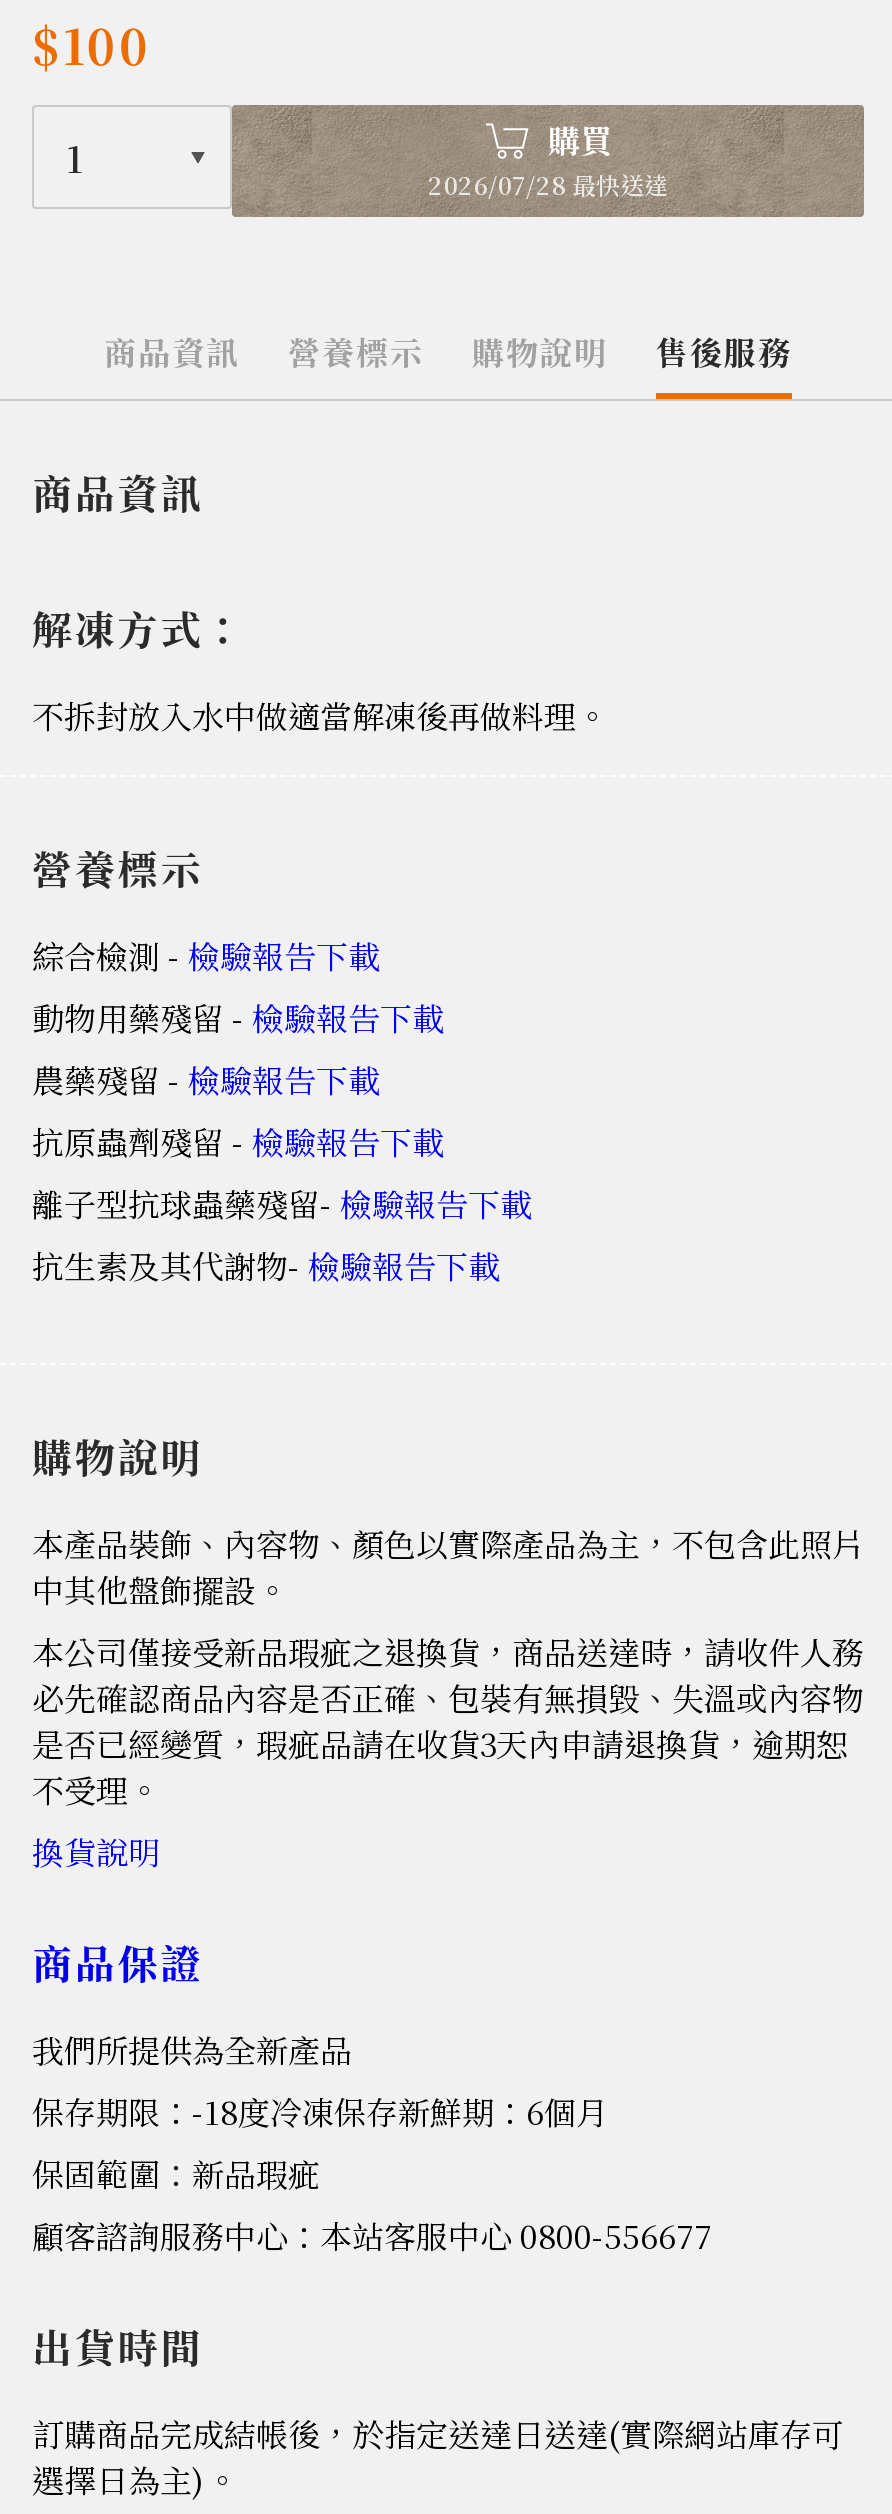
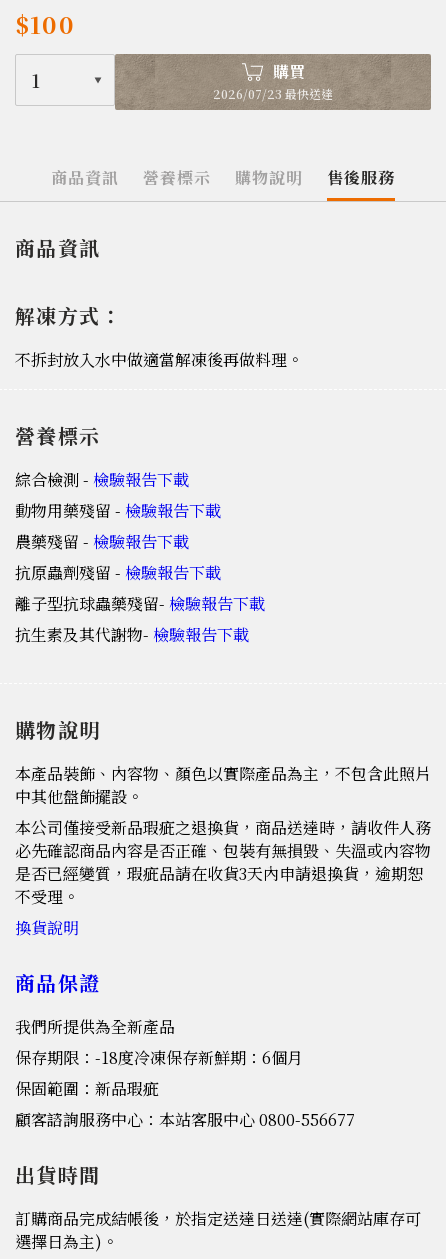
[428,167,668,201] 2026/07/28 最快送達 -> [213,85,333,102] 2026/07/23 最快送達

